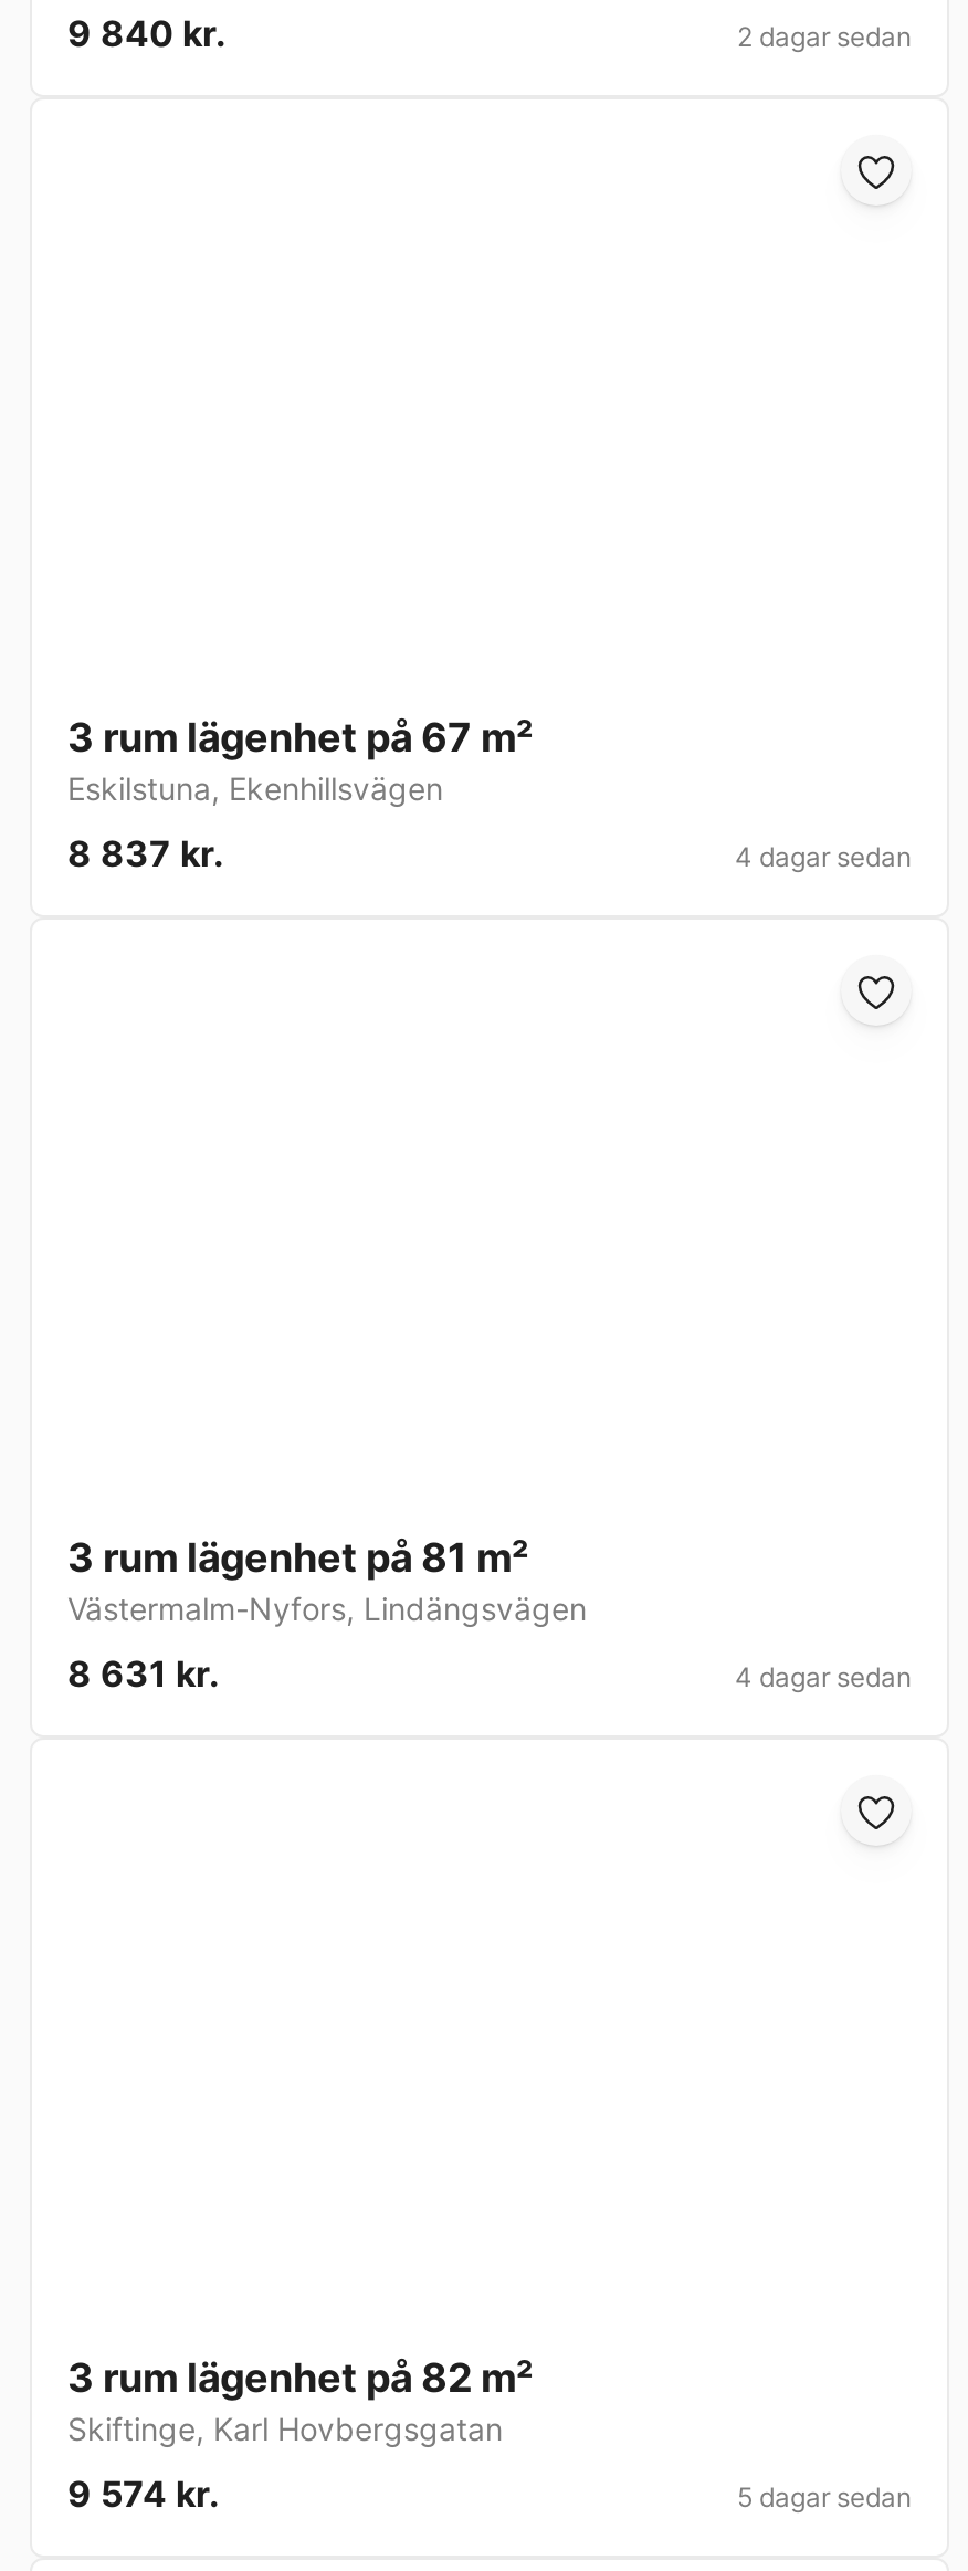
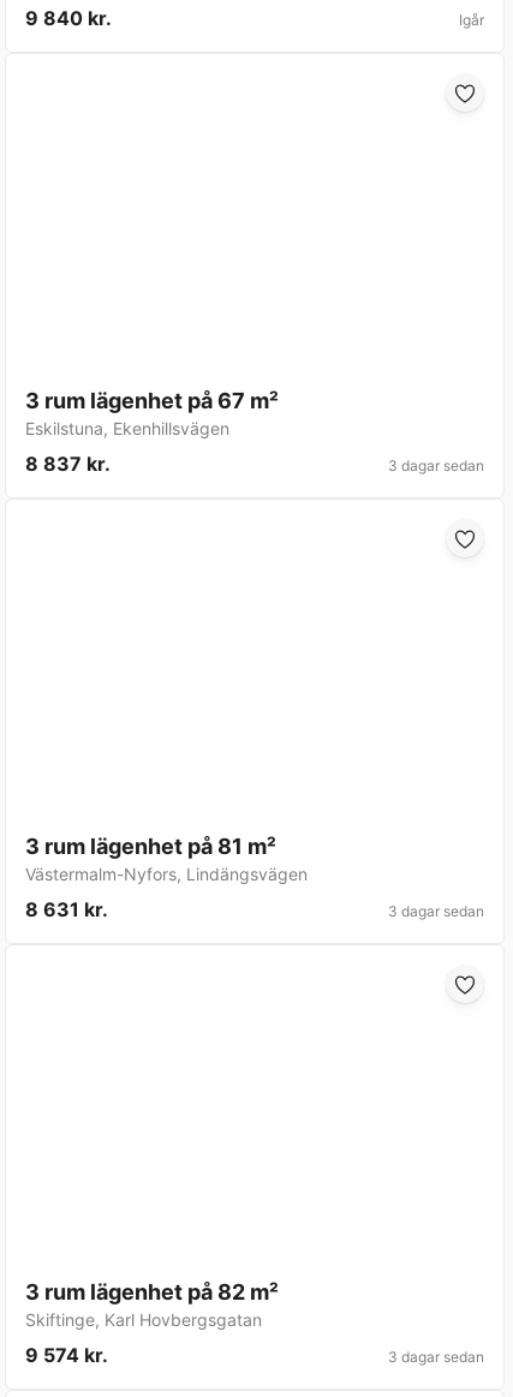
[737,21,912,54] 2 dagar sedan -> [459,11,484,29] Igår
[735,841,912,874] 4 dagar sedan -> [388,457,484,475] 3 dagar sedan
[735,1661,912,1694] 4 dagar sedan -> [388,902,484,920] 3 dagar sedan
[737,2481,912,2514] 5 dagar sedan -> [388,1348,484,1366] 3 dagar sedan

